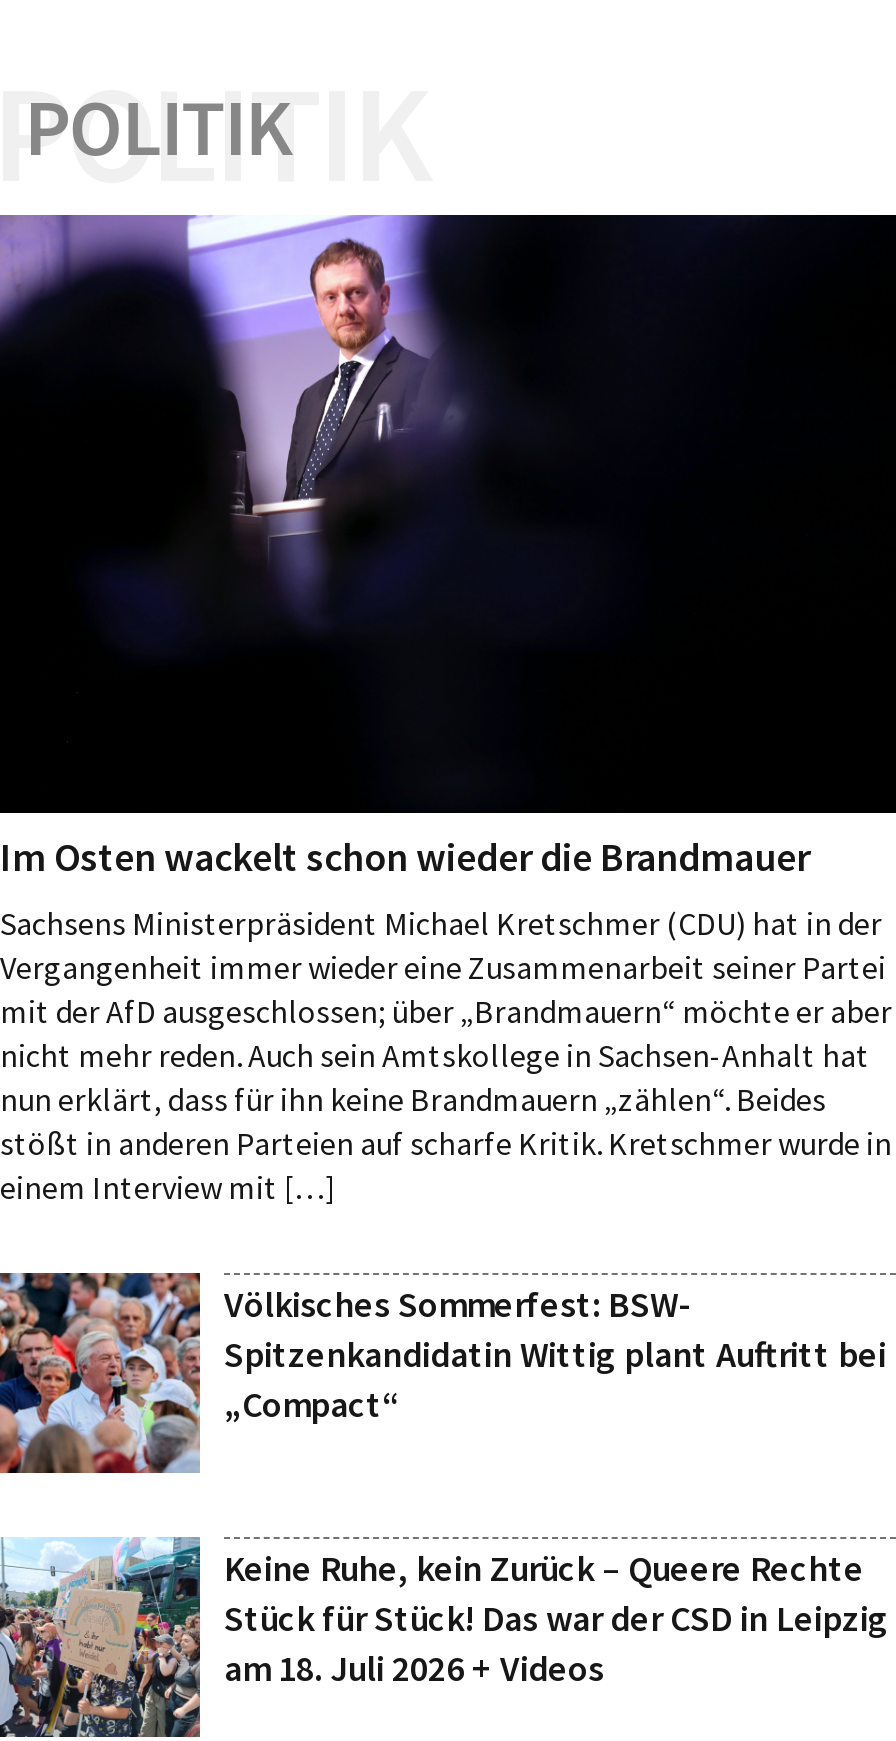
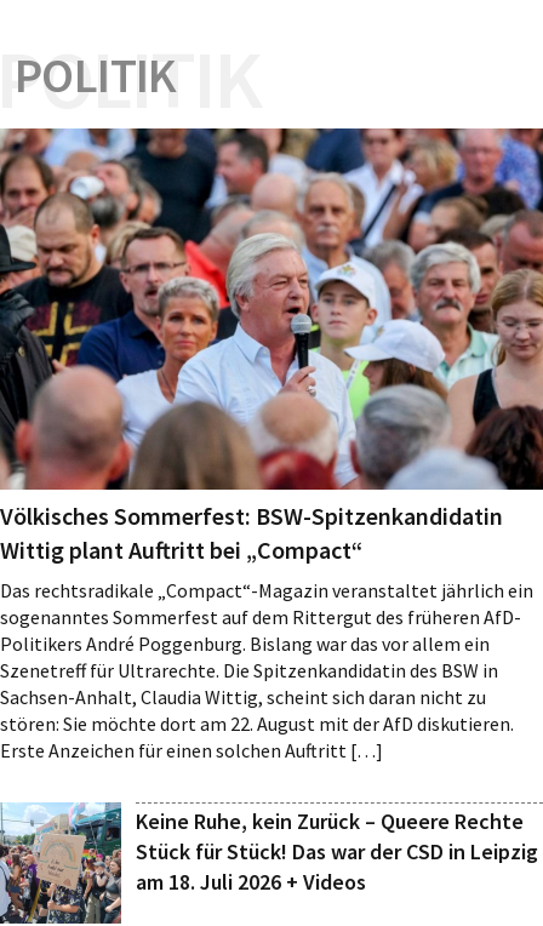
[6,214,890,814] [image] -> [4,127,539,410] [image]
[0,830,892,1426] Im Osten wackelt schon wieder die Brandmauer | Sachsens Ministerpräsident Michael Kretschmer (CDU) hat in der | Vergangenheit immer wieder eine Zusammenarbeit seiner Partei | mit der AfD ausgeschlossen; über „Brandmauern“ möchte er aber | nicht mehr reden. Auch sein Amtskollege in Sachsen-Anhalt hat | nun erklärt, dass für ihn keine Brandmauern „zählen“. Beides | stößt in anderen Parteien auf scharfe Kritik. Kretschmer wurde in | einem Interview mit […] | Völkisches Sommerfest: BSW- | Spitzenkandidatin Wittig plant Auftritt bei | „Compact“ -> [0,500,533,762] Völkisches Sommerfest: BSW-Spitzenkandidatin | Wittig plant Auftritt bei „Compact“ | Das rechtsradikale „Compact“-Magazin veranstaltet jährlich ein | sogenanntes Sommerfest auf dem Rittergut des früheren AfD- | Politikers André Poggenburg. Bislang war das vor allem ein | Szenetreff für Ultrarechte. Die Spitzenkandidatin des BSW in | Sachsen-Anhalt, Claudia Wittig, scheint sich daran nicht zu | stören: Sie möchte dort am 22. August mit der AfD diskutieren. | Erste Anzeichen für einen solchen Auftritt […]

